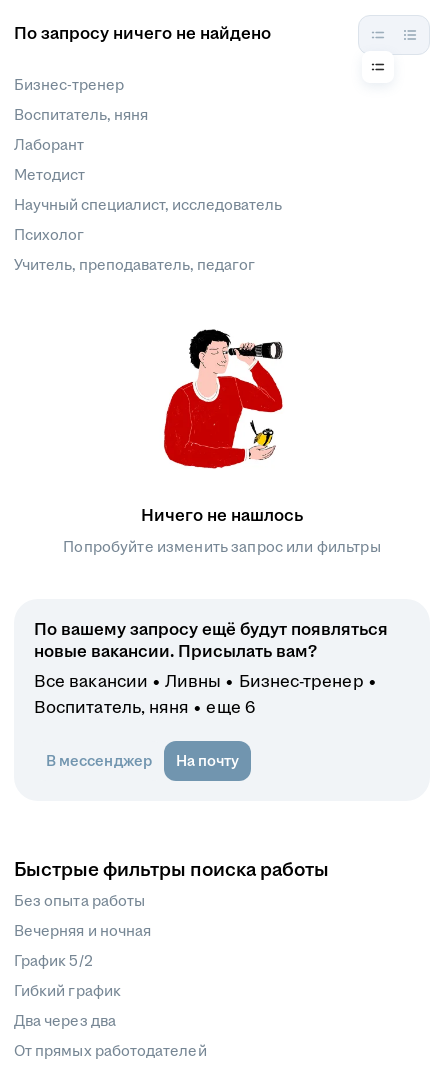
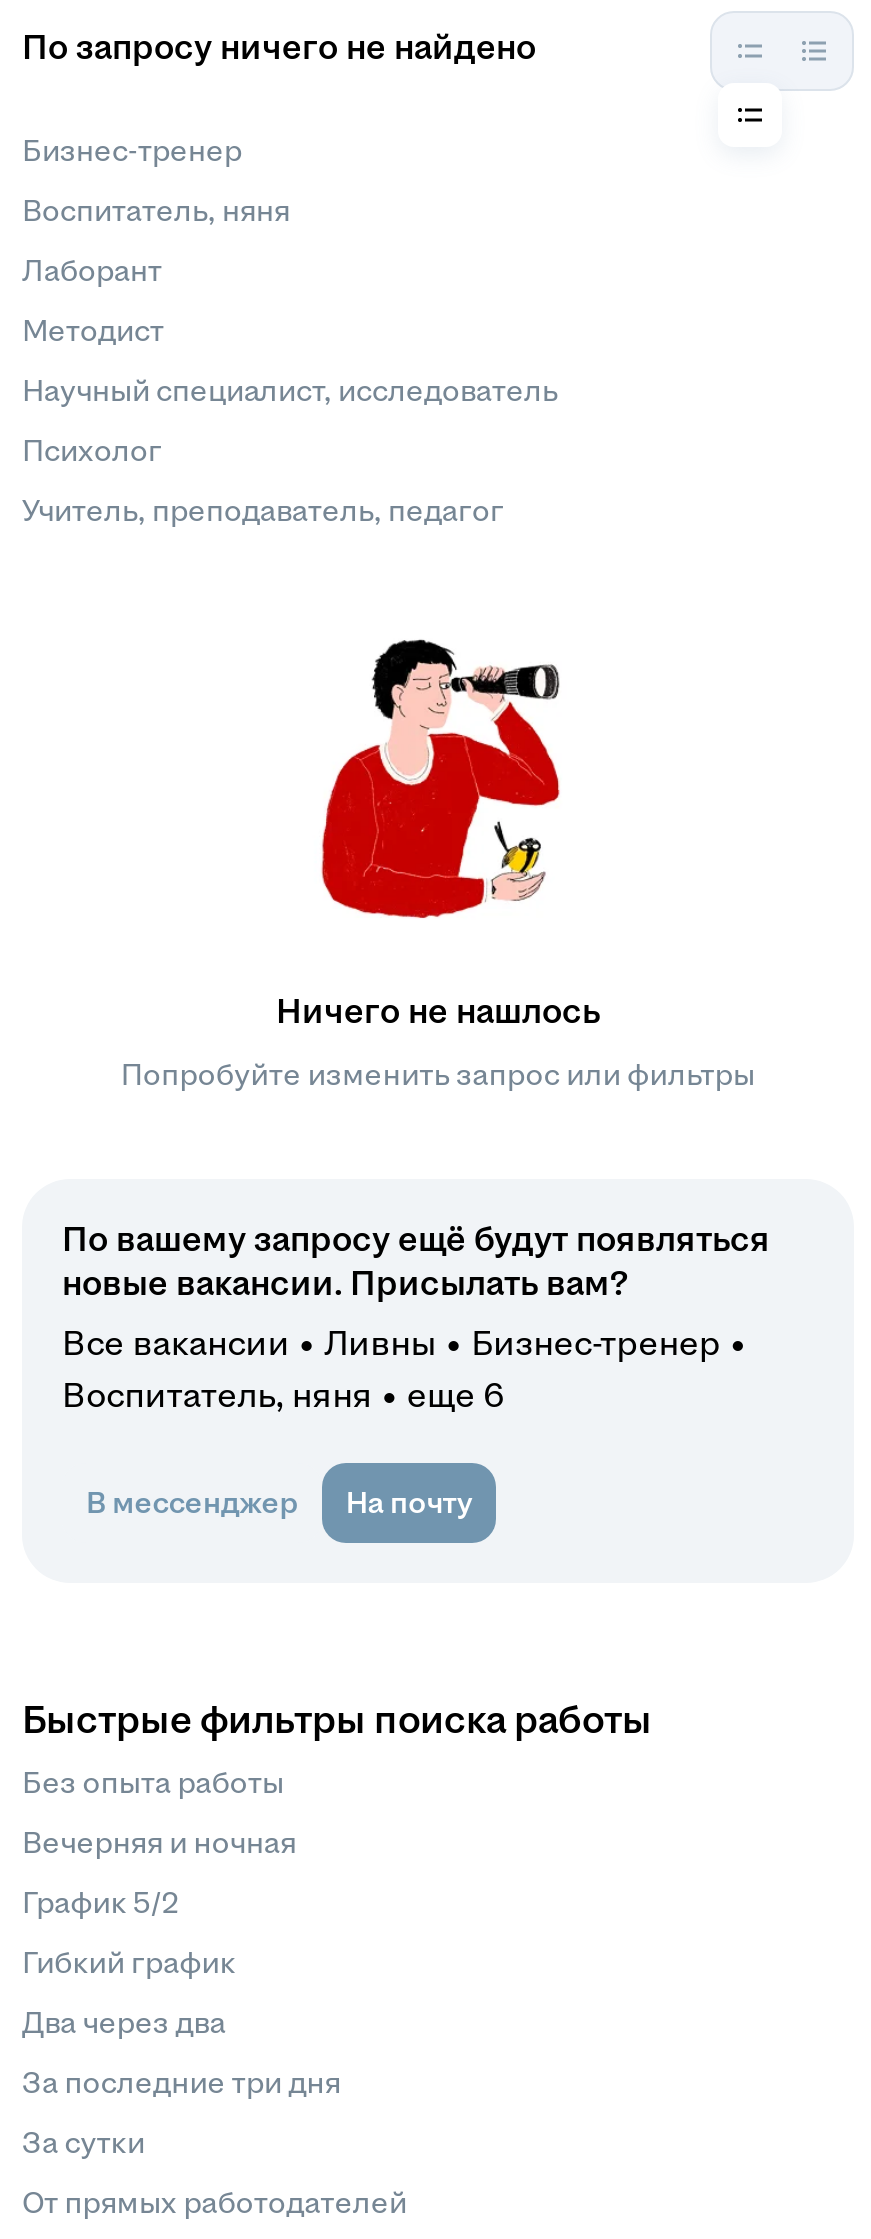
none -> [22,2065,341,2159] За последние три дня | За сутки

